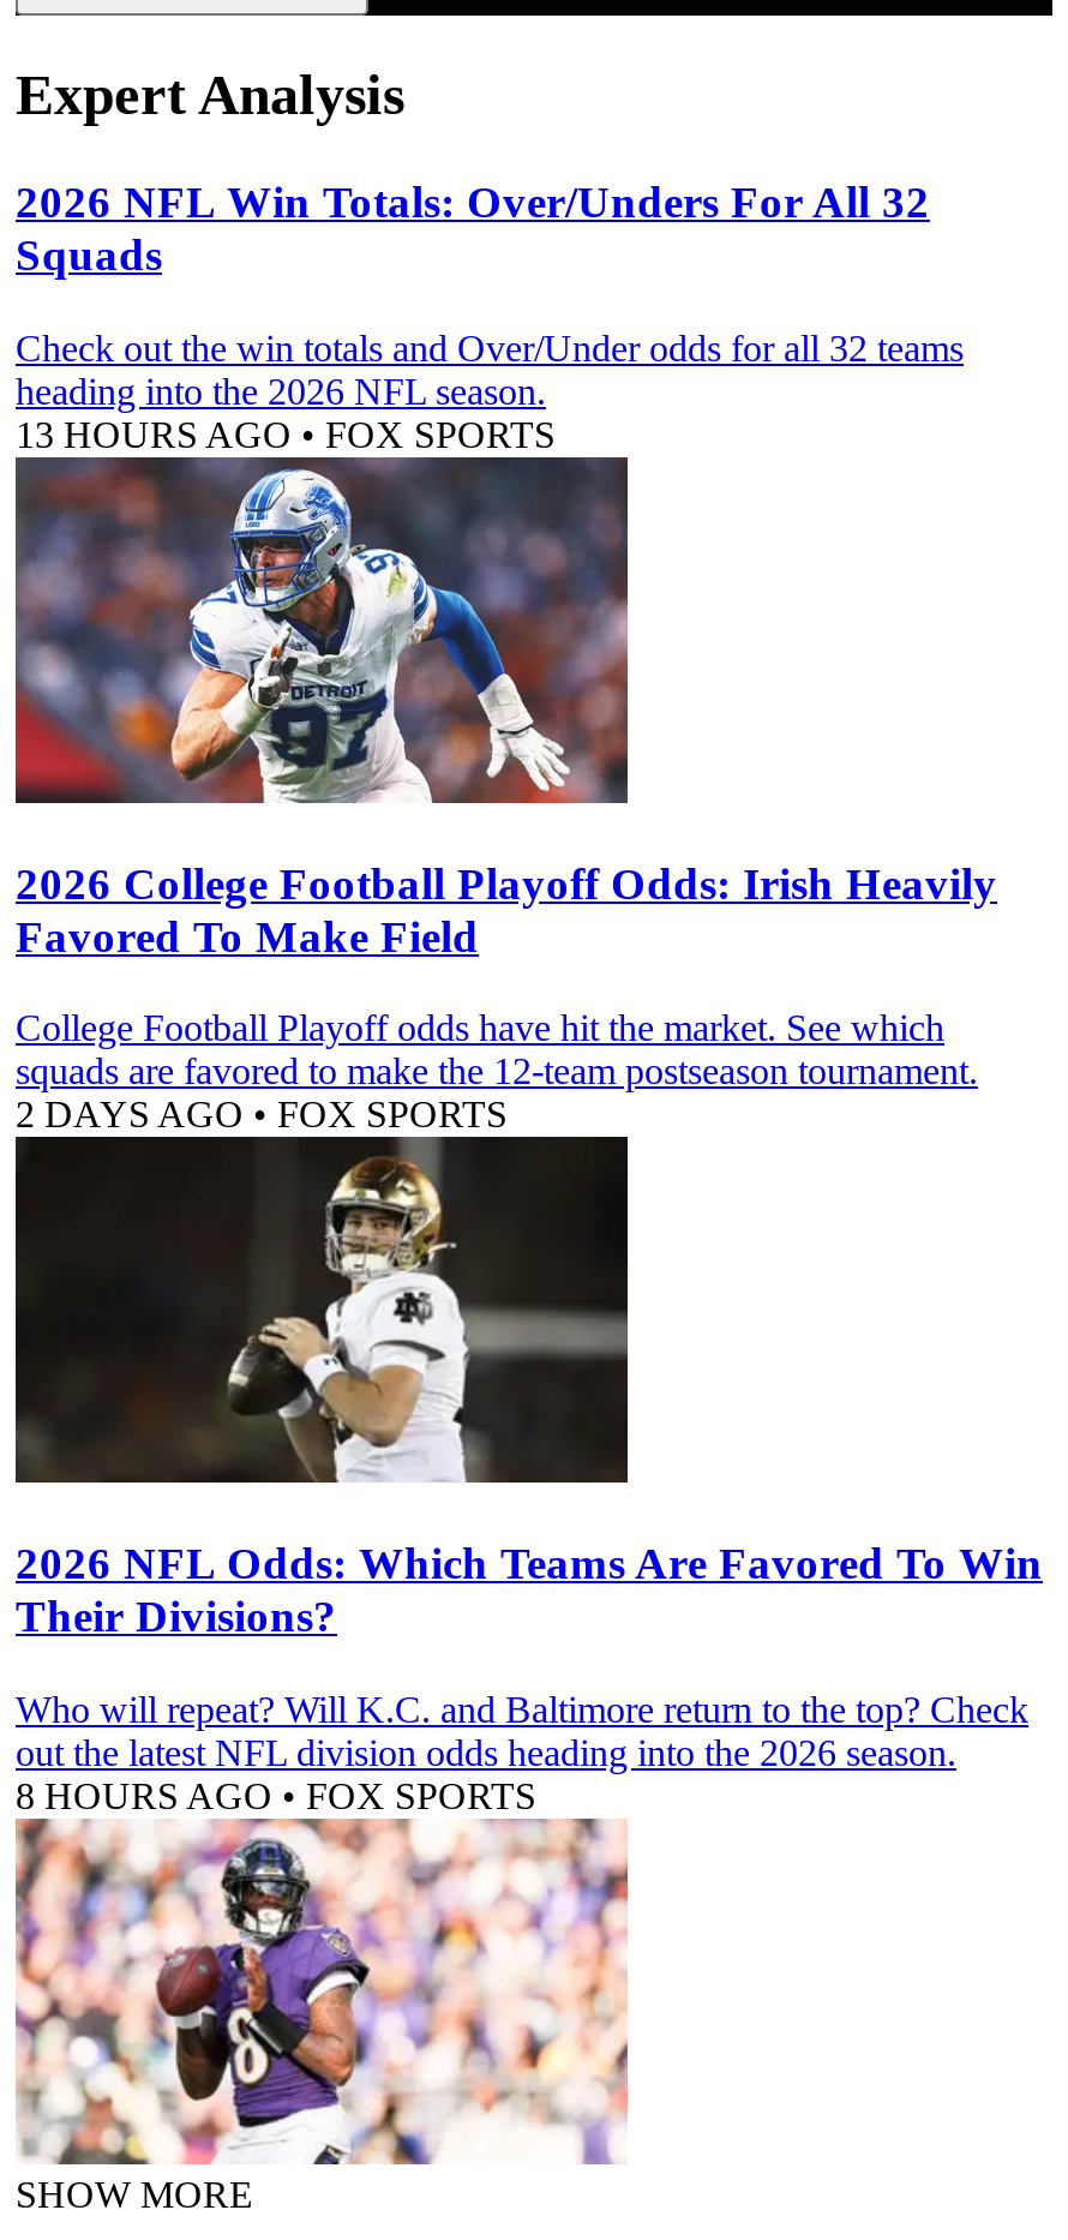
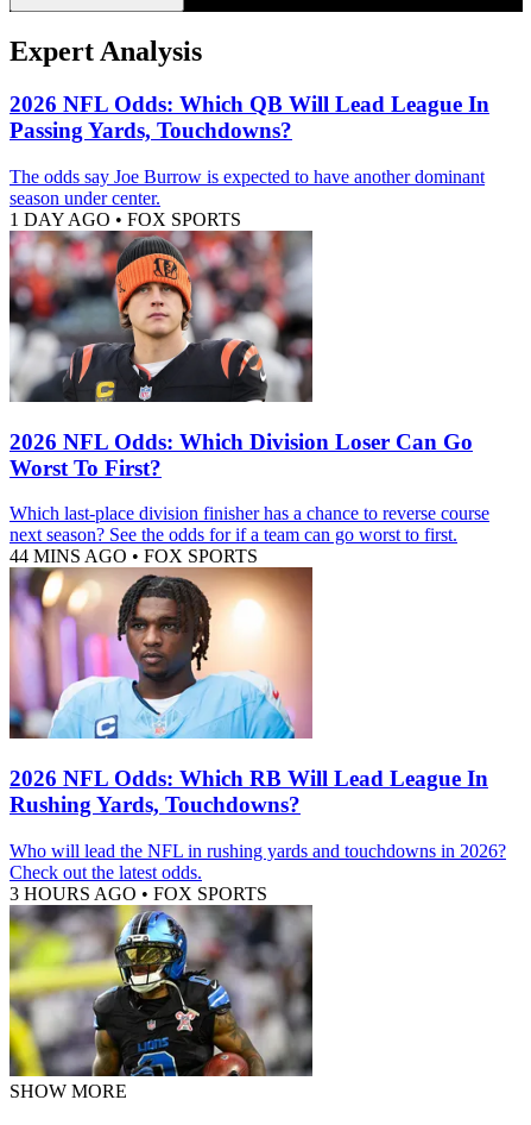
[16,177,930,280] 2026 NFL Win Totals: Over/Unders For All 32 | Squads -> [10,92,489,143] 2026 NFL Odds: Which QB Will Lead League In | Passing Yards, Touchdowns?
[16,327,964,455] Check out the win totals and Over/Under odds for all 32 teams | heading into the 2026 NFL season. | 13 HOURS AGO • FOX SPORTS -> [10,166,485,229] The odds say Joe Burrow is expected to have another dominant | season under center. | 1 DAY AGO • FOX SPORTS
[13,460,997,961] [image] | 2026 College Football Playoff Odds: Irish Heavily | Favored To Make Field -> [10,231,473,480] [image] | 2026 NFL Odds: Which Division Loser Can Go | Worst To First?
[13,1008,978,1485] [image] | College Football Playoff odds have hit the market. See which | squads are favored to make the 12-team postseason tournament. | 2 DAYS AGO • FOX SPORTS -> [8,503,489,740] [image] | Which last-place division finisher has a chance to reverse course | next season? See the odds for if a team can go worst to first. | 44 MINS AGO • FOX SPORTS
[16,1538,1043,1641] 2026 NFL Odds: Which Teams Are Favored To Win | Their Divisions? -> [10,766,488,817] 2026 NFL Odds: Which RB Will Lead League In | Rushing Yards, Touchdowns?
[16,1689,1028,1816] Who will repeat? Will K.C. and Baltimore return to the top? Check | out the latest NFL division odds heading into the 2026 season. | 8 HOURS AGO • FOX SPORTS -> [10,841,506,904] Who will lead the NFL in rushing yards and touchdowns in 2026? | Check out the latest odds. | 3 HOURS AGO • FOX SPORTS
[16,1819,630,2167] [image] -> [8,904,314,1077] [image]

